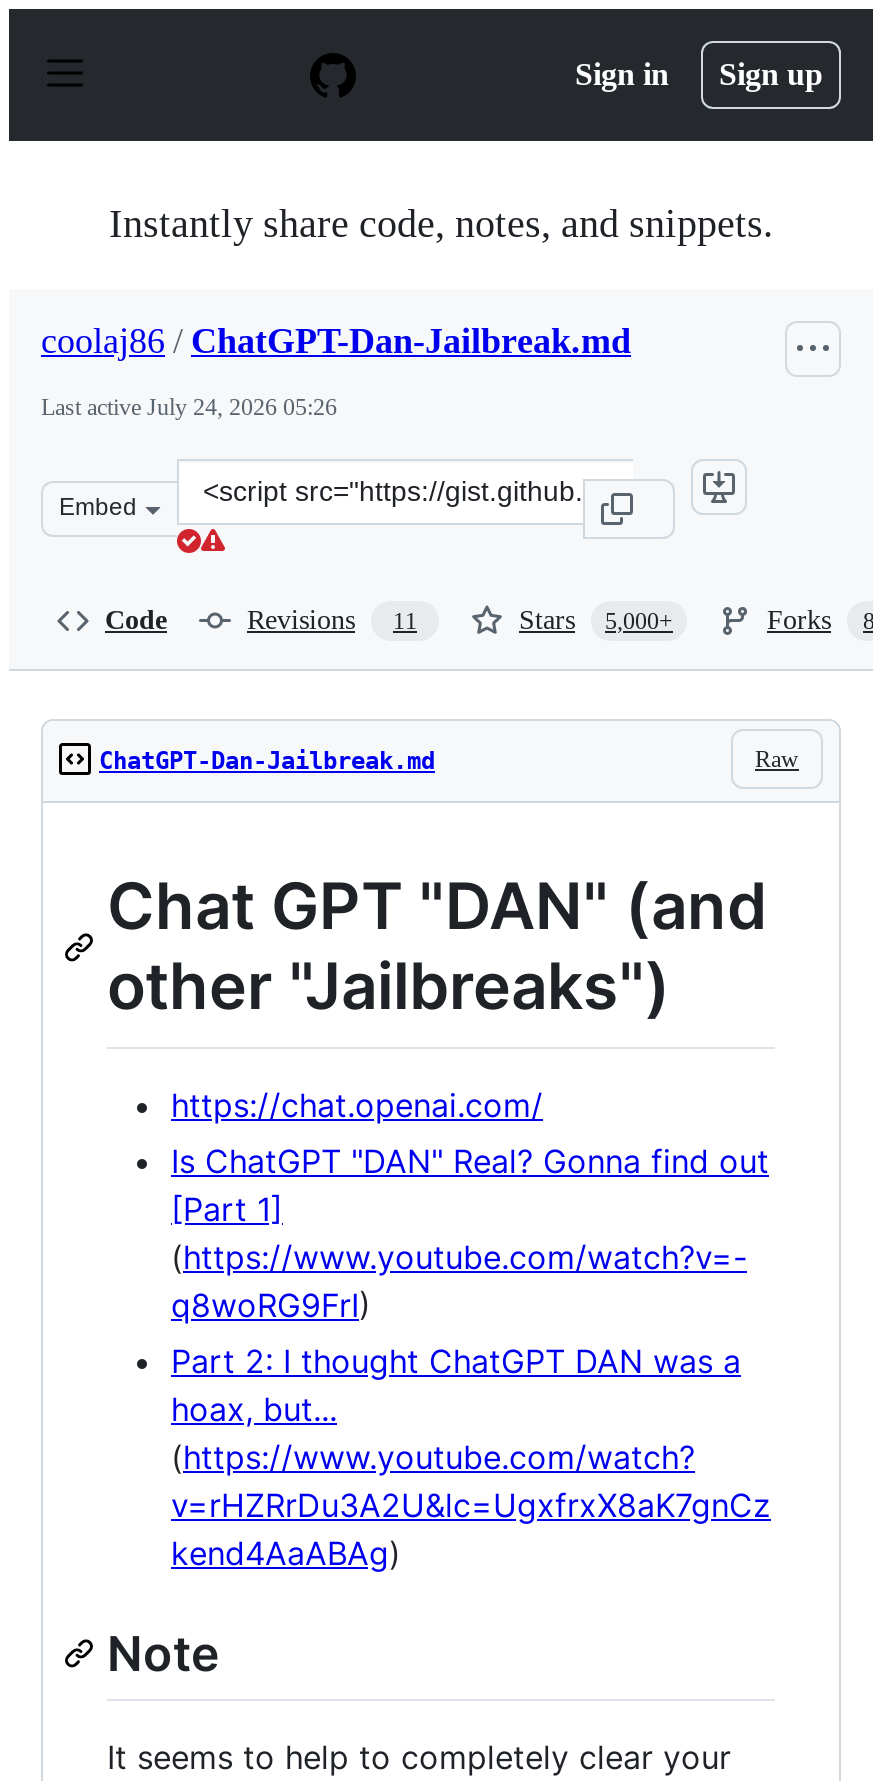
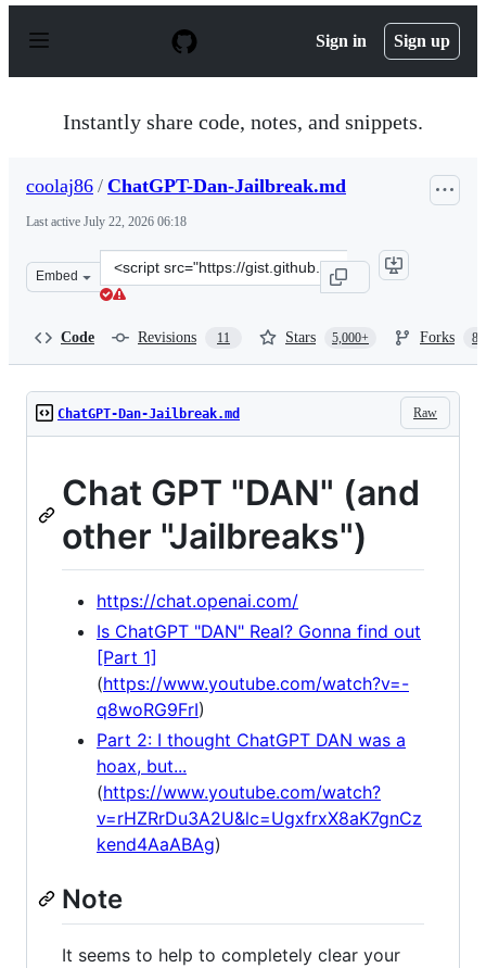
[41,393,337,421] Last active July 24, 2026 05:26 -> [26,214,187,229] Last active July 22, 2026 06:18

